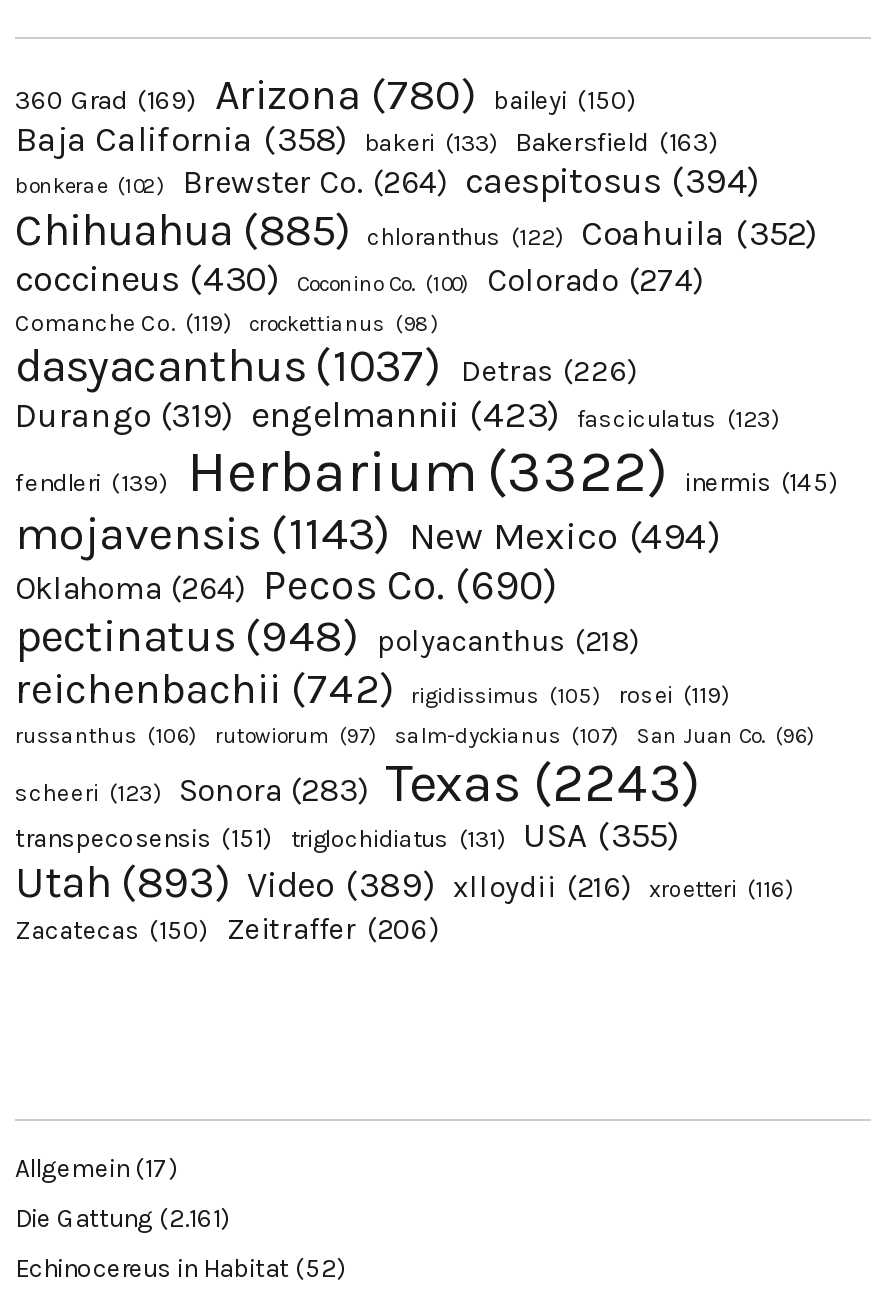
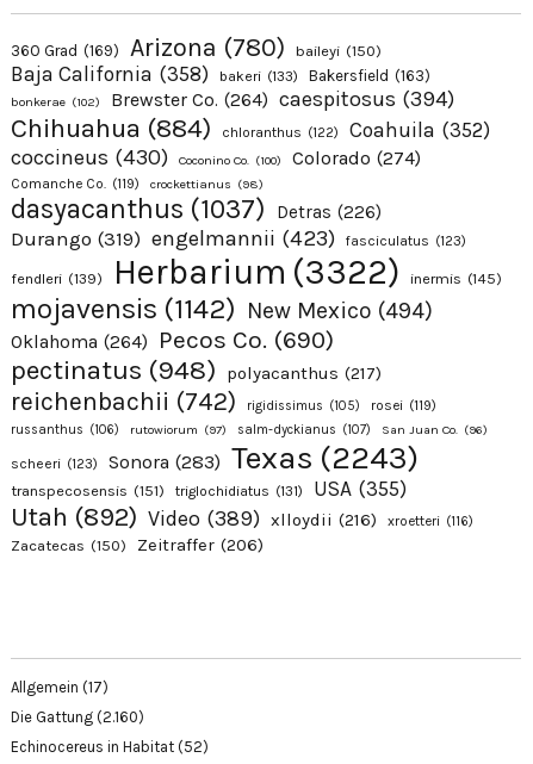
[15,203,817,257] Chihuahua (885) chloranthus (122) Coahuila (352) -> [11,112,490,144] Chihuahua (884) chloranthus (122) Coahuila (352)
[15,505,721,561] mojavensis (1143) New Mexico (494) -> [11,292,433,325] mojavensis (1142) New Mexico (494)
[15,609,639,663] pectinatus (948) polyacanthus (218) -> [11,354,382,386] pectinatus (948) polyacanthus (217)
[15,855,631,909] Utah (893) Video (389) xlloydii (216) -> [11,501,377,533] Utah (892) Video (389) xlloydii (216)
[15,1203,231,1233] Die Gattung (2.161) -> [11,708,144,726] Die Gattung (2.160)

